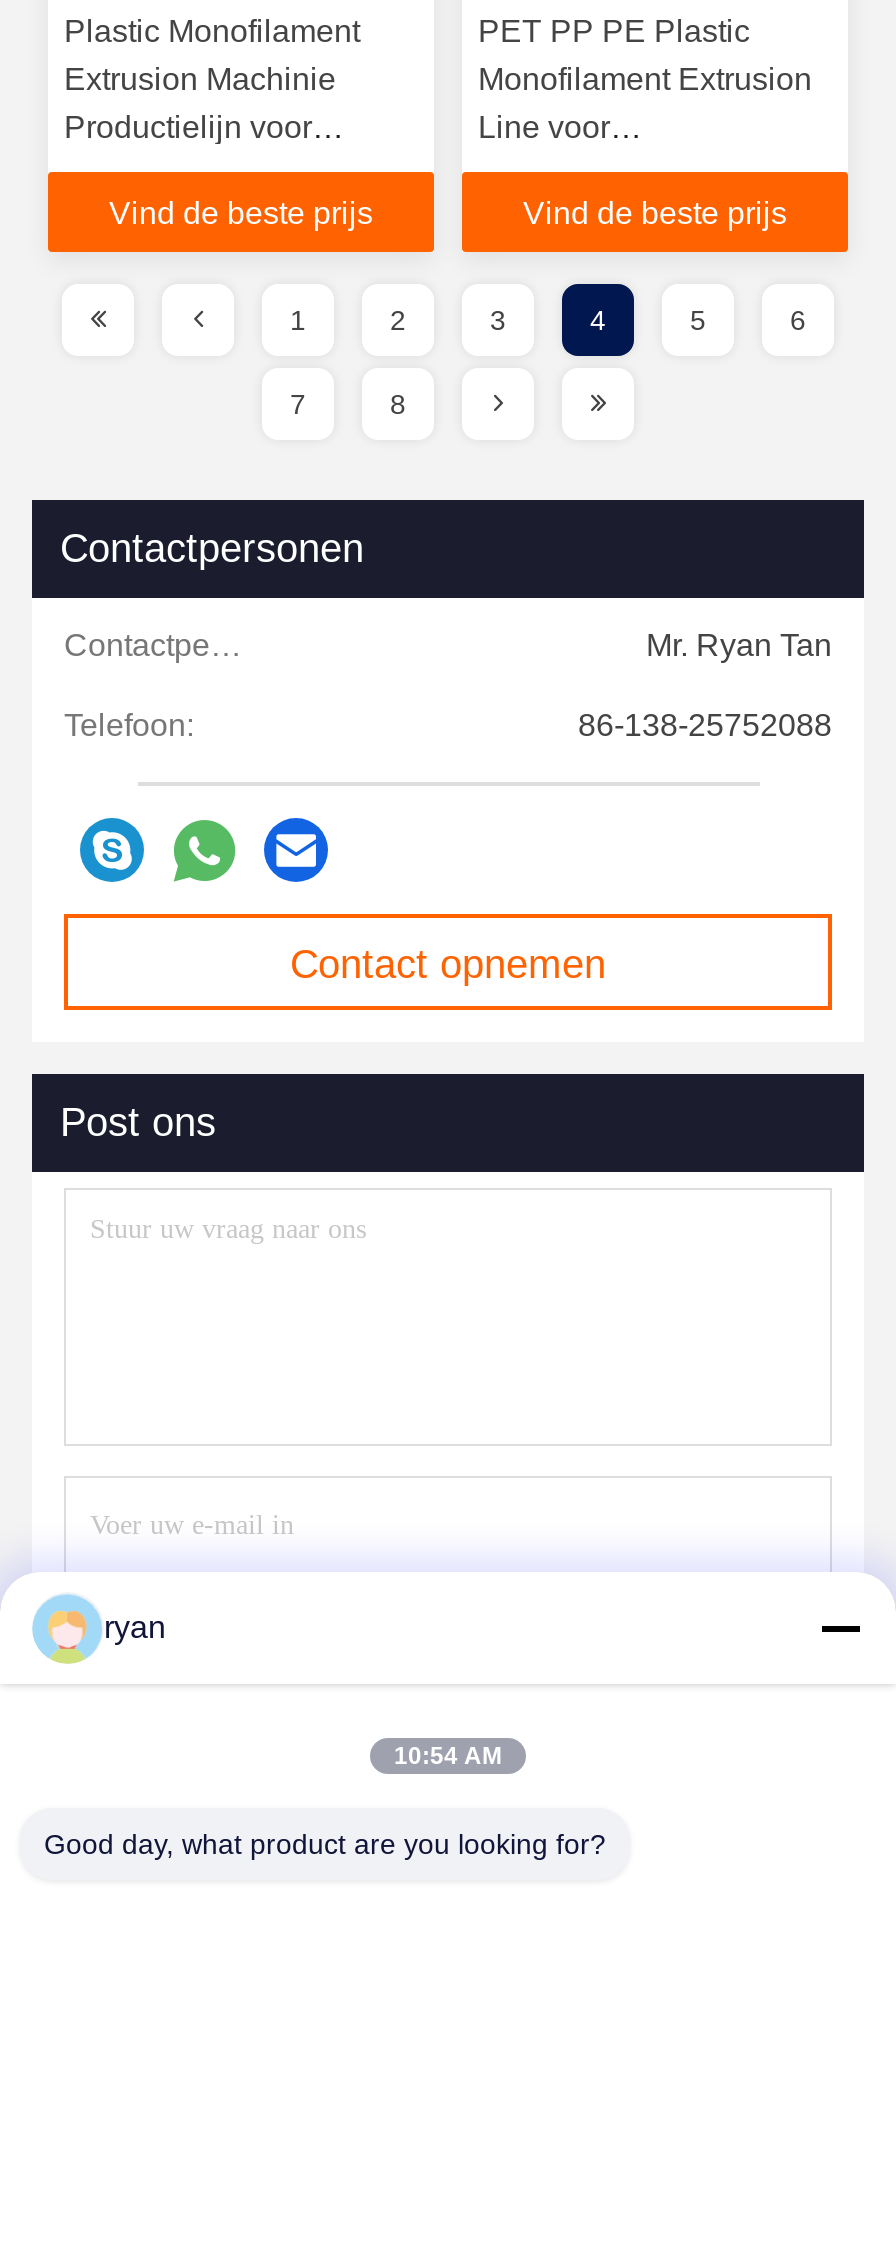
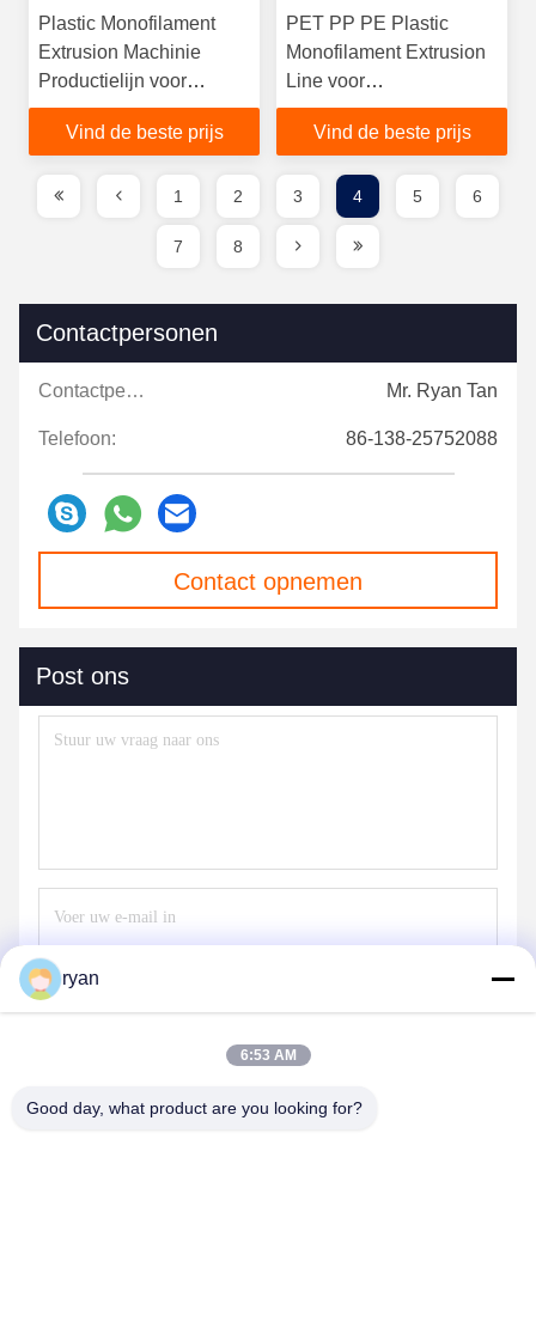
[394,1742,502,1770] 10:54 AM -> [240,1047,296,1064] 6:53 AM

